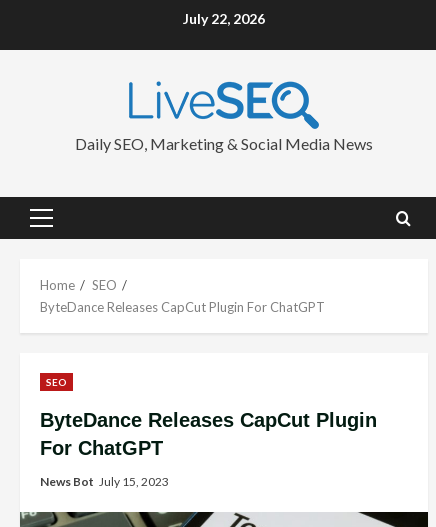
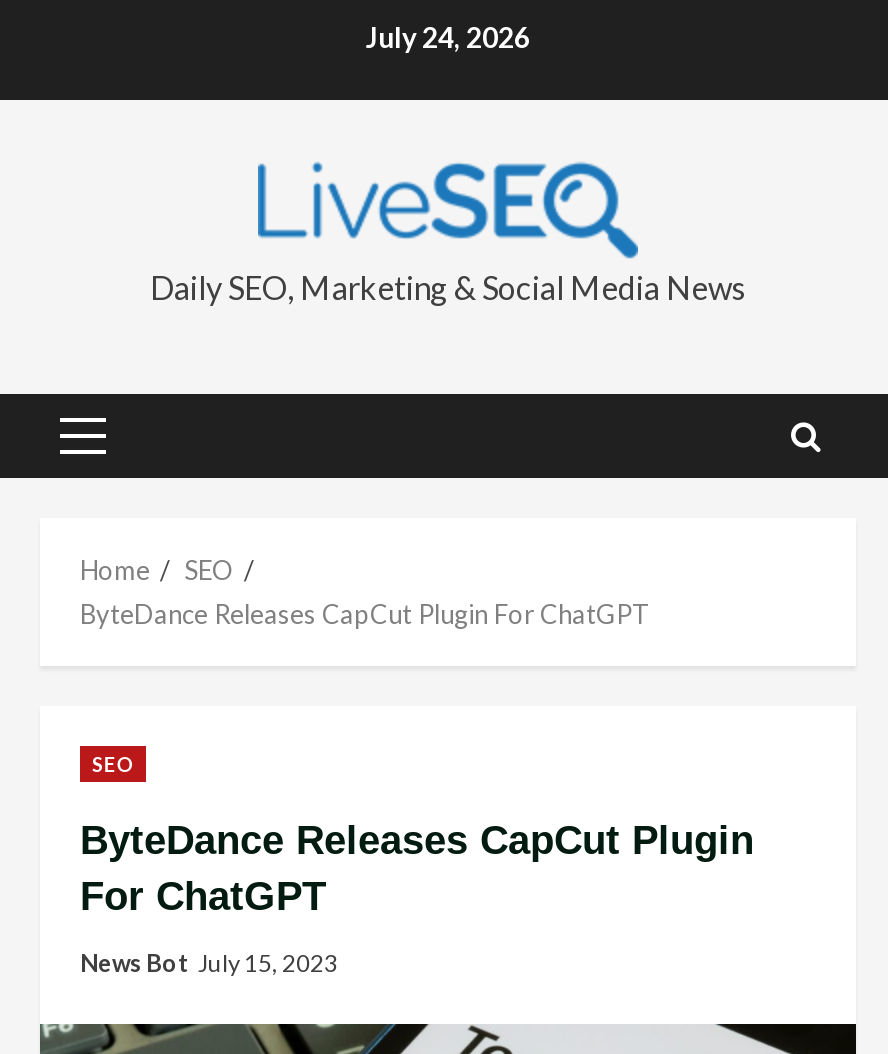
[183,9,265,26] July 22, 2026 -> [366,19,530,53] July 24, 2026

